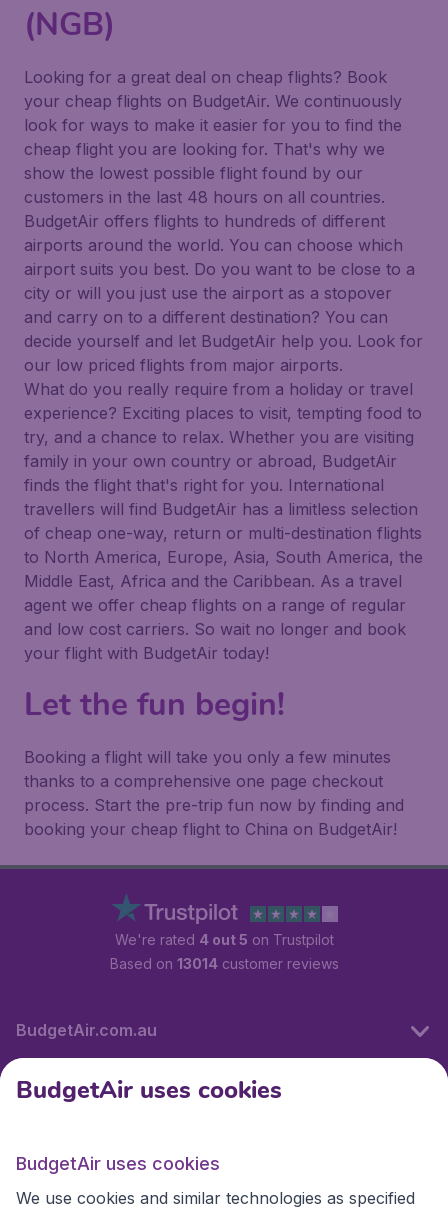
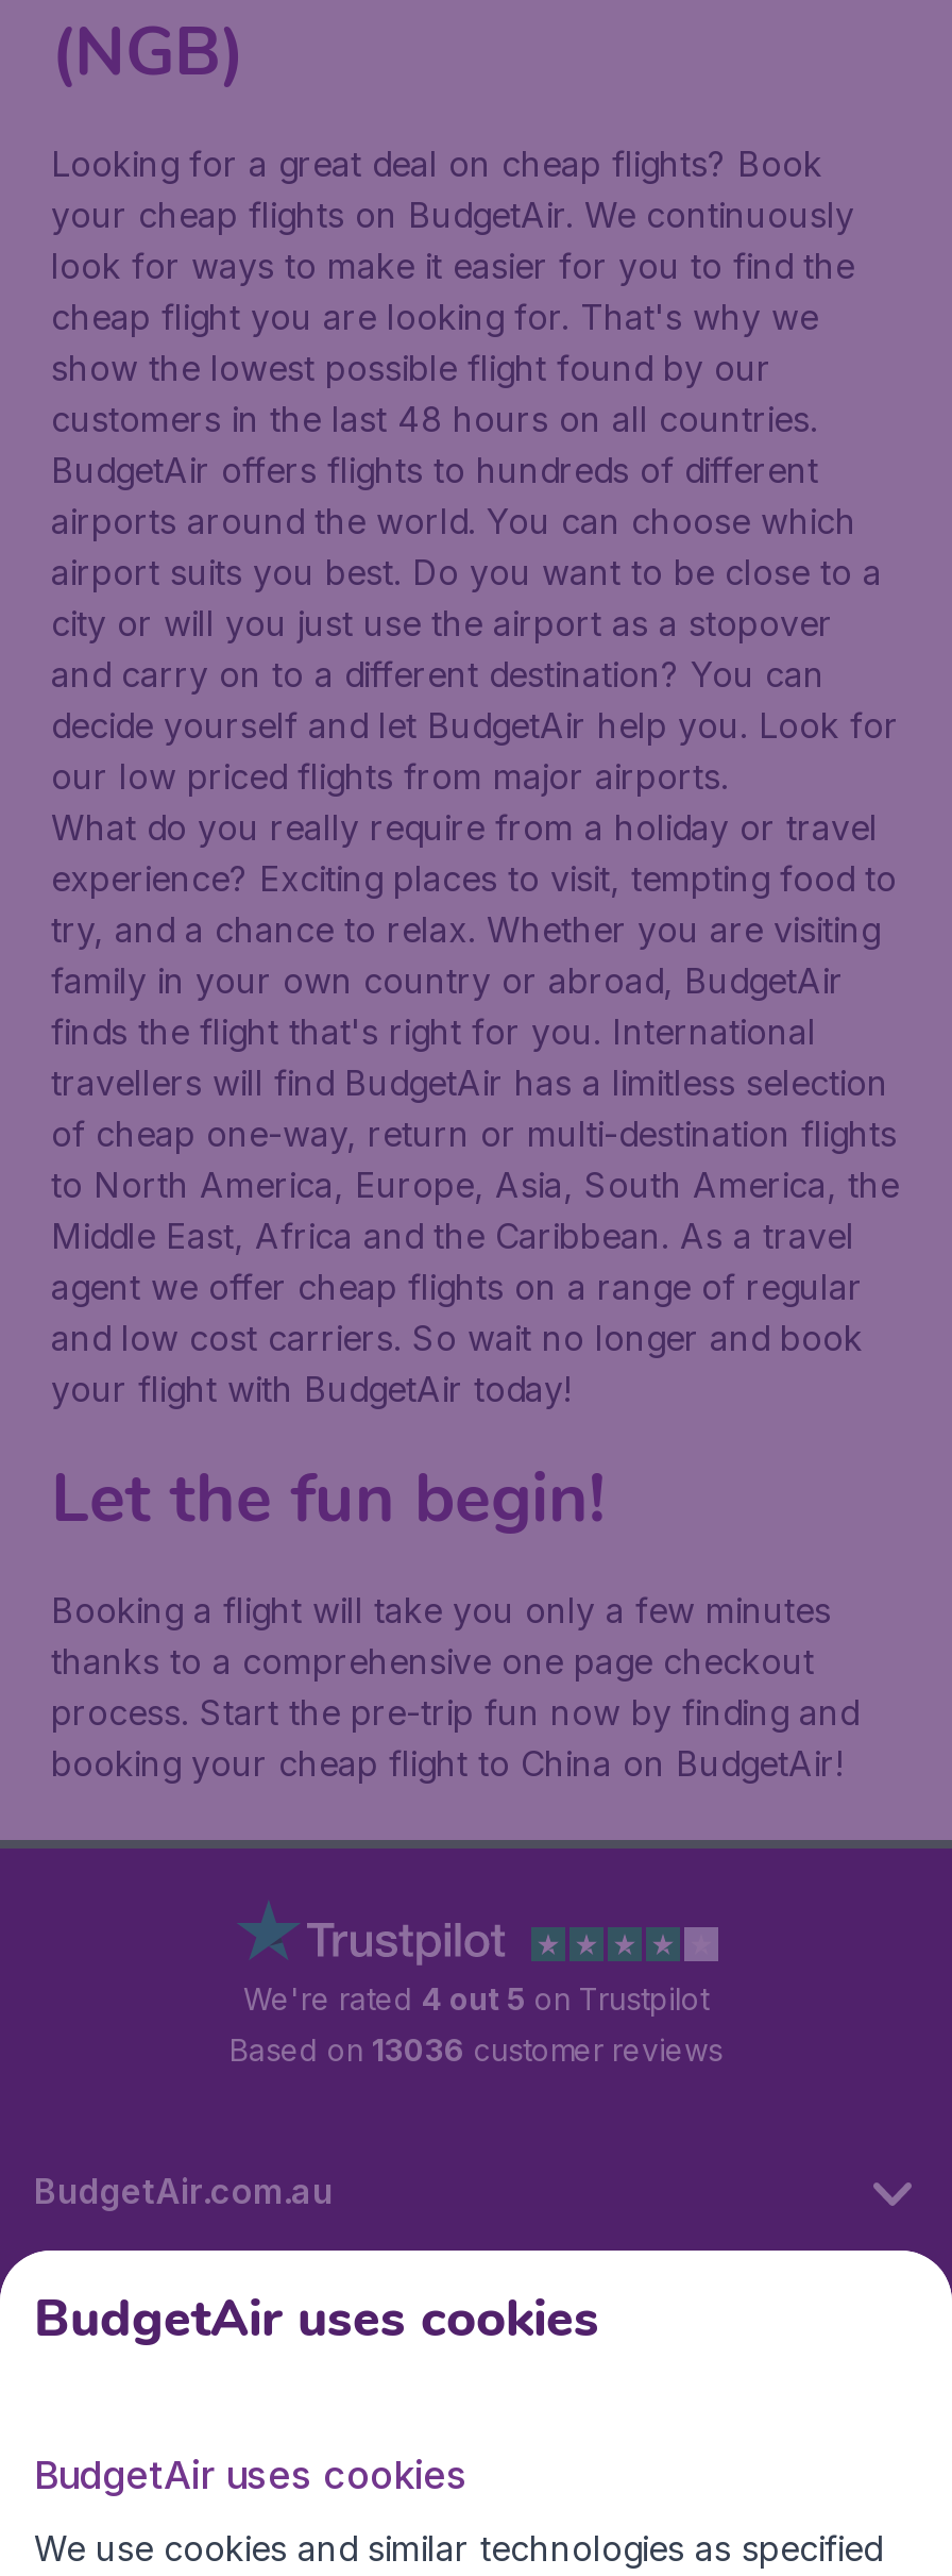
[109,955,338,972] Based on 13014 customer reviews -> [229,2031,722,2068] Based on 13036 customer reviews

